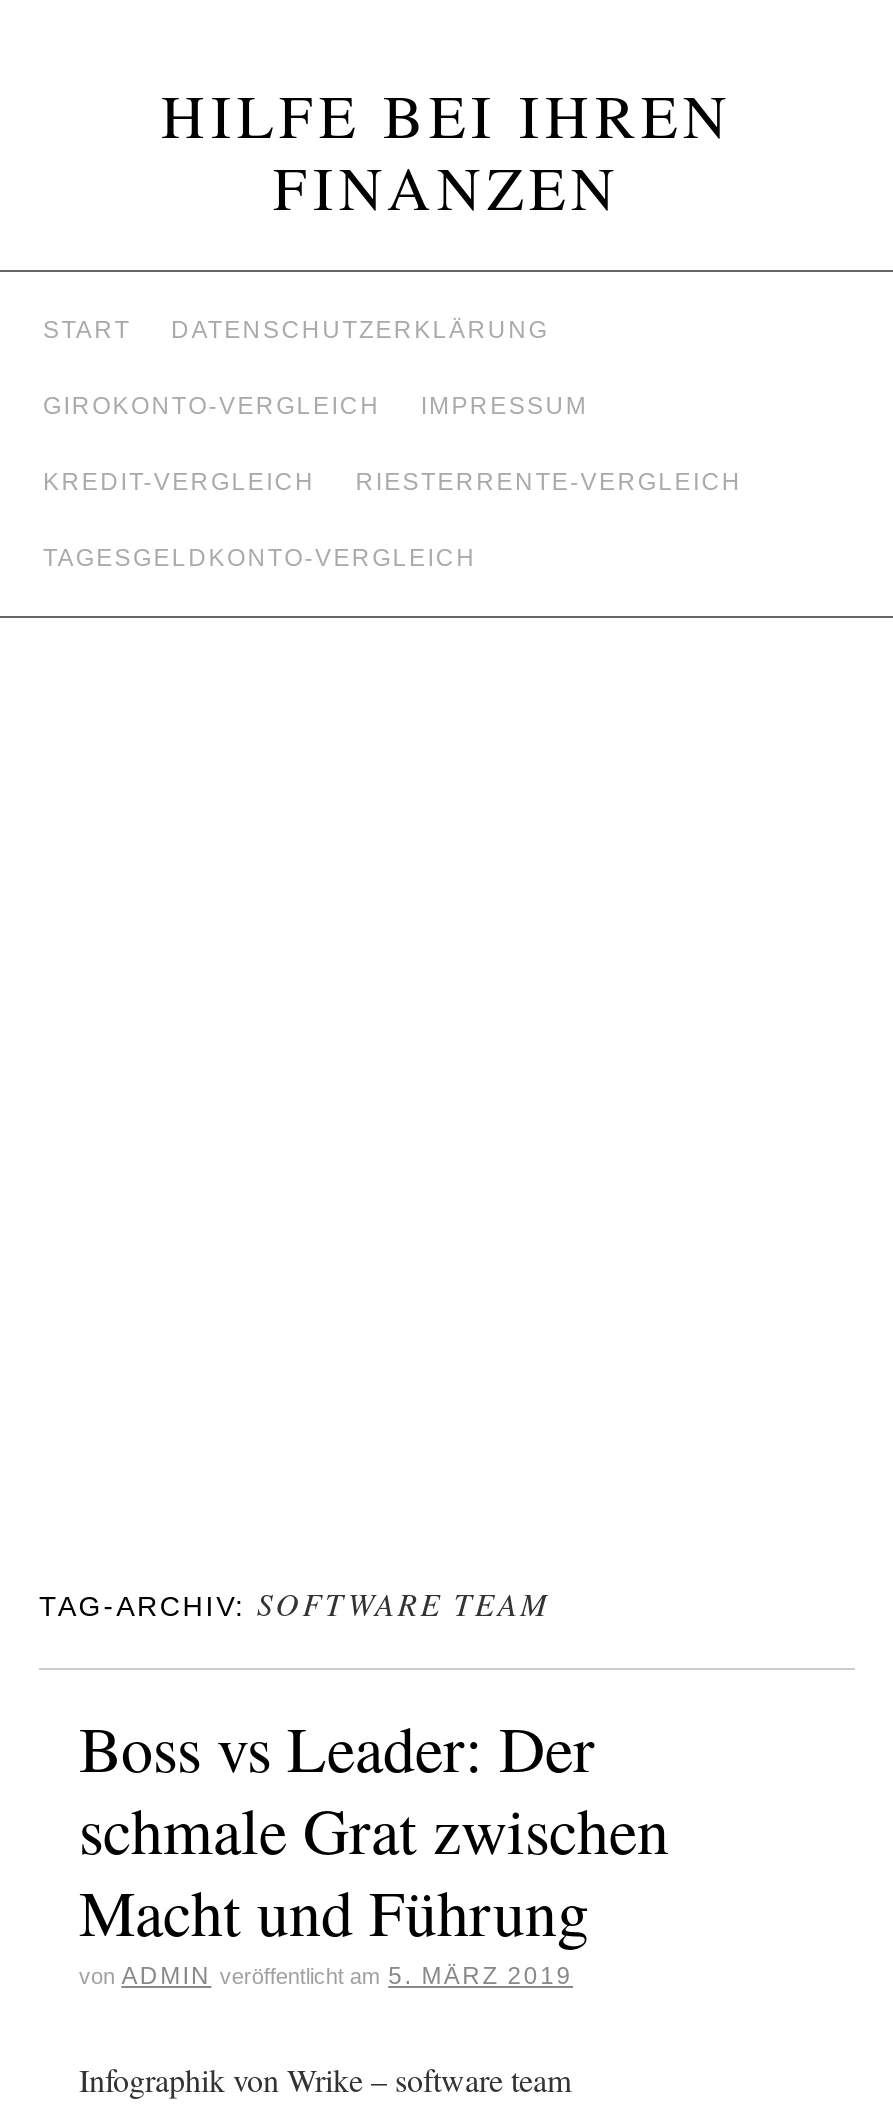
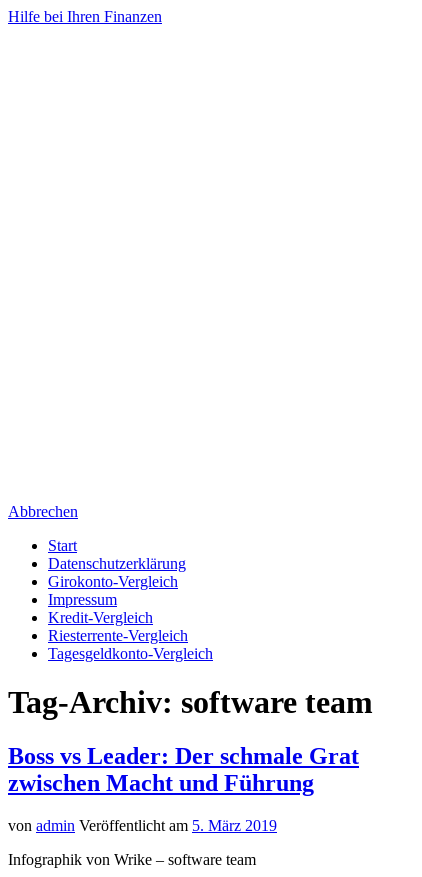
[43,74,742,572] HILFE BEI IHREN | FINANZEN | START | DATENSCHUTZERKLÄRUNG | GIROKONTO-VERGLEICH | IMPRESSUM | KREDIT-VERGLEICH | RIESTERRENTE-VERGLEICH | TAGESGELDKONTO-VERGLEICH -> [8,8,162,25] Hilfe bei Ihren Finanzen
[39,1582,669,1990] TAG-ARCHIV: SOFTWARE TEAM | Boss vs Leader: Der | schmale Grat zwischen | Macht und Führung | von ADMIN veröffentlicht am 5. MÄRZ 2019 -> [8,503,373,834] Abbrechen | Start | Datenschutzerklärung | Girokonto-Vergleich | Impressum | Kredit-Vergleich | Riesterrente-Vergleich | Tagesgeldkonto-Vergleich | Tag-Archiv: software team | Boss vs Leader: Der schmale Grat | zwischen Macht und Führung | von admin Veröffentlicht am 5. März 2019

